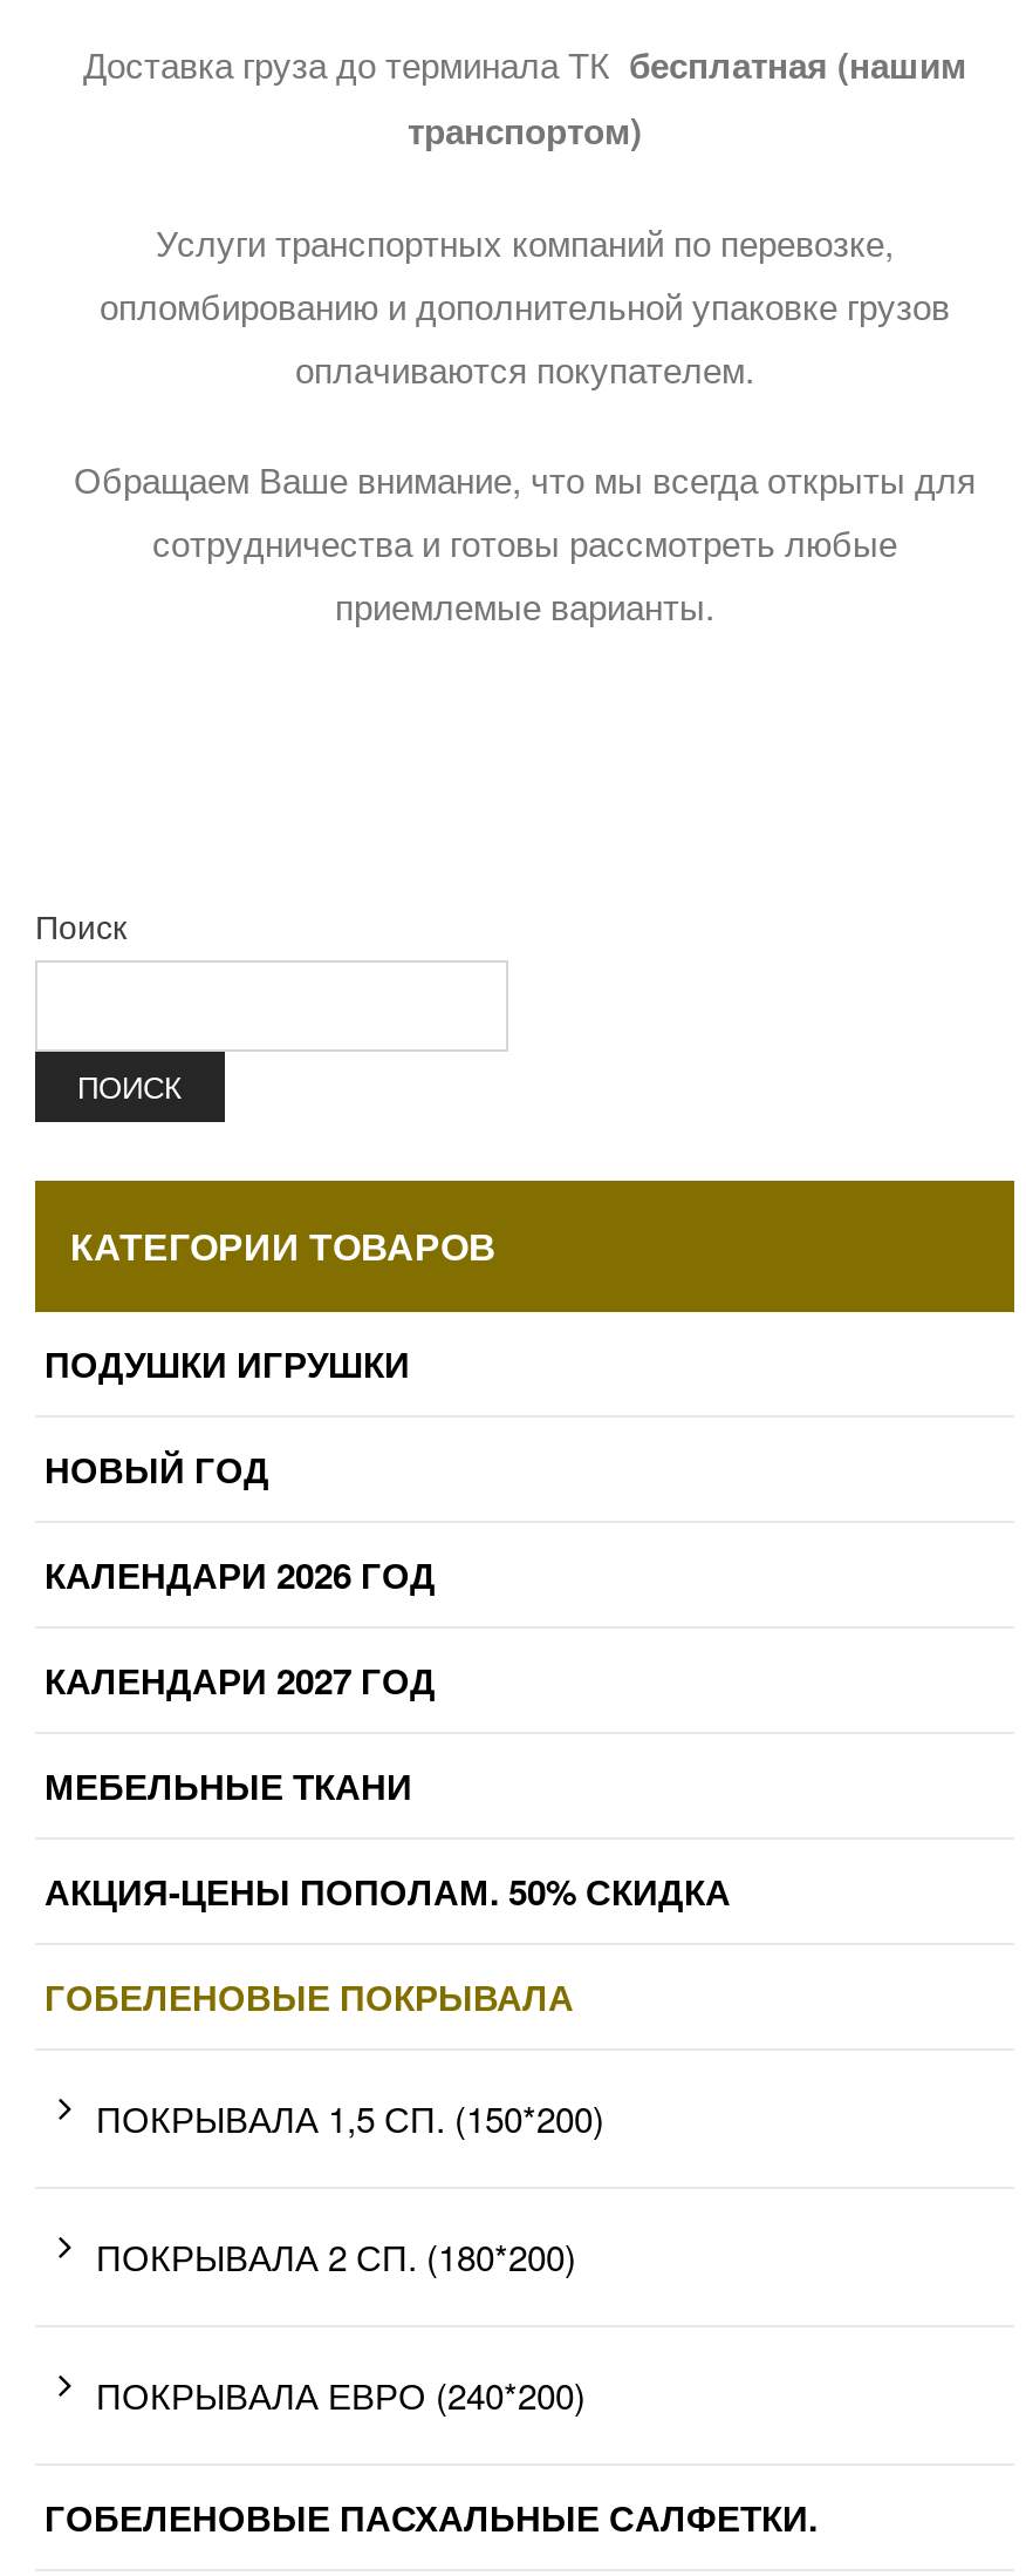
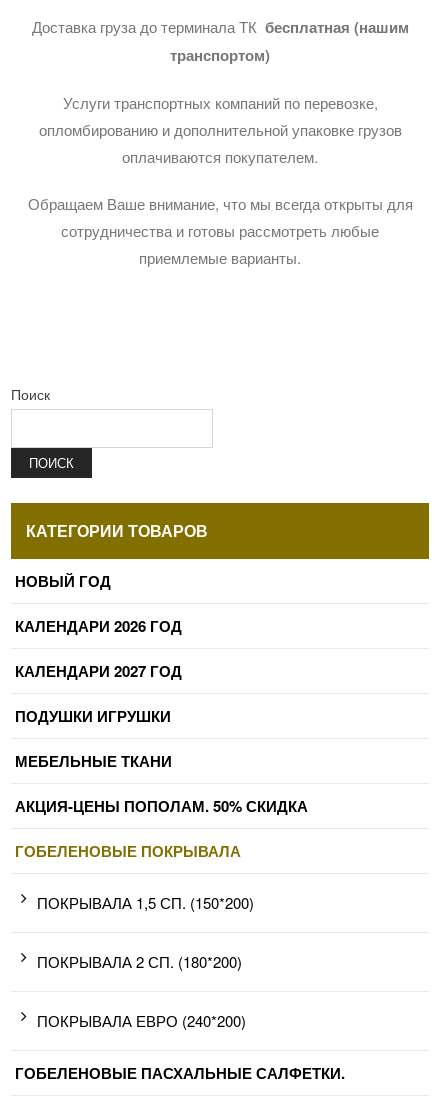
moved [45,1338,410,1389] -> [15,705,171,727]: ПОДУШКИ ИГРУШКИ
moved [45,1443,436,1706] -> [15,570,182,682]: НОВЫЙ ГОД | КАЛЕНДАРИ 2026 ГОД | КАЛЕНДАРИ 2027 ГОД

